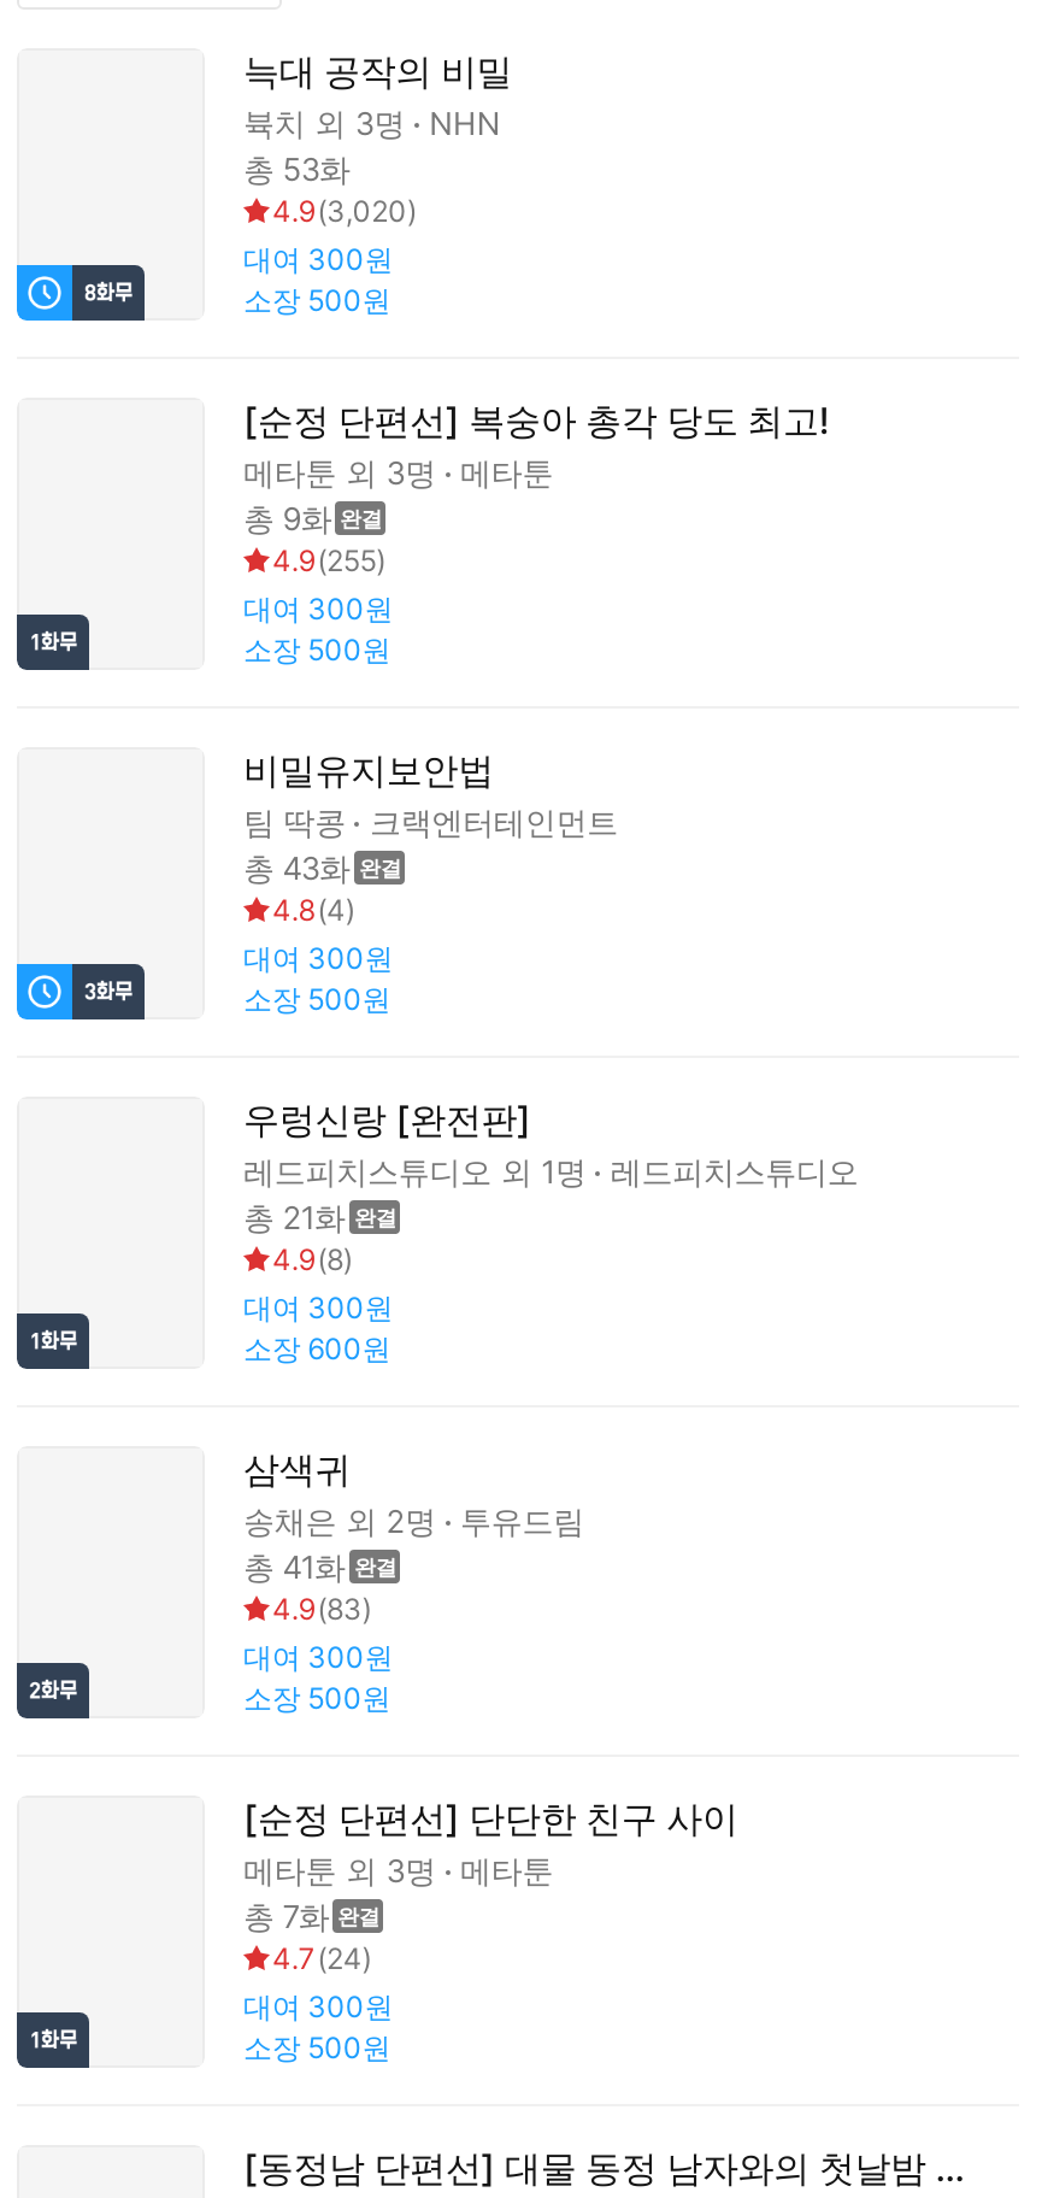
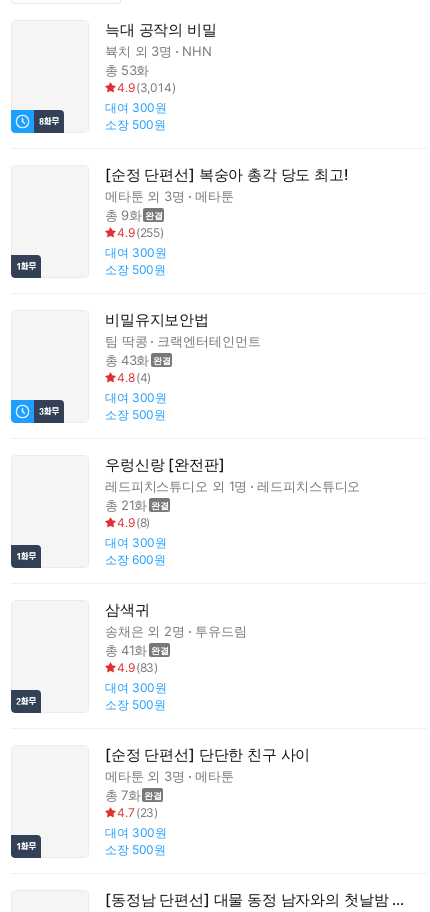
[272,193,416,229] 4.9(3,020) -> [117,80,176,95] 4.9(3,014)
[272,1940,372,1976] 4.7 (24) -> [117,805,158,820] 4.7 (23)

